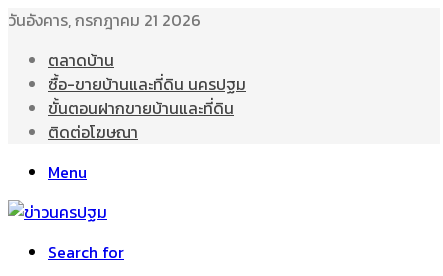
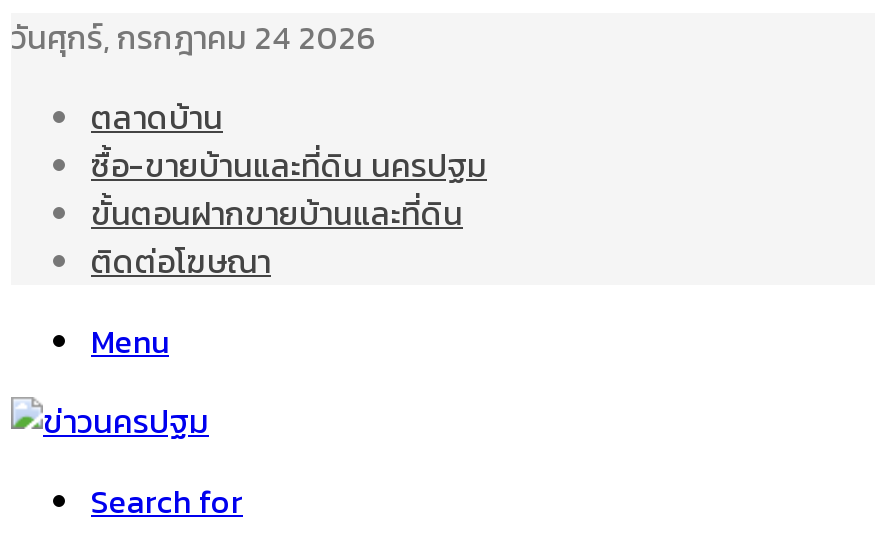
[8,8,201,32] วันอังคาร, กรกฎาคม 21 2026 -> [11,13,377,61] วันศุกร์, กรกฎาคม 24 2026

